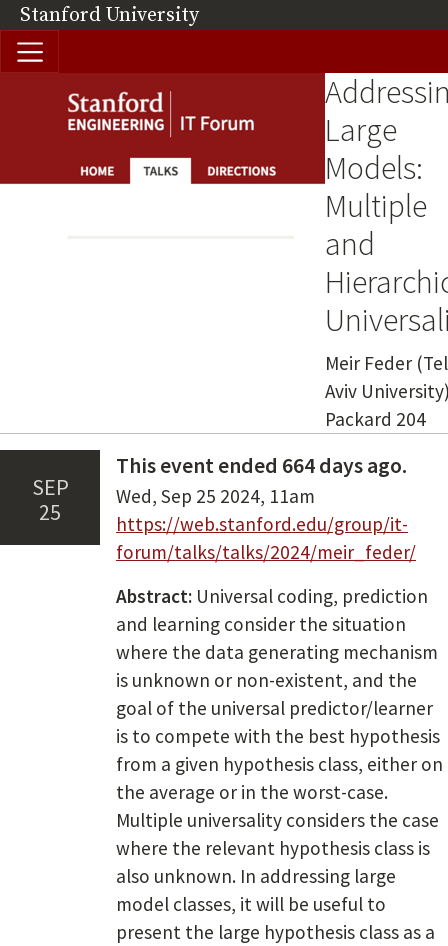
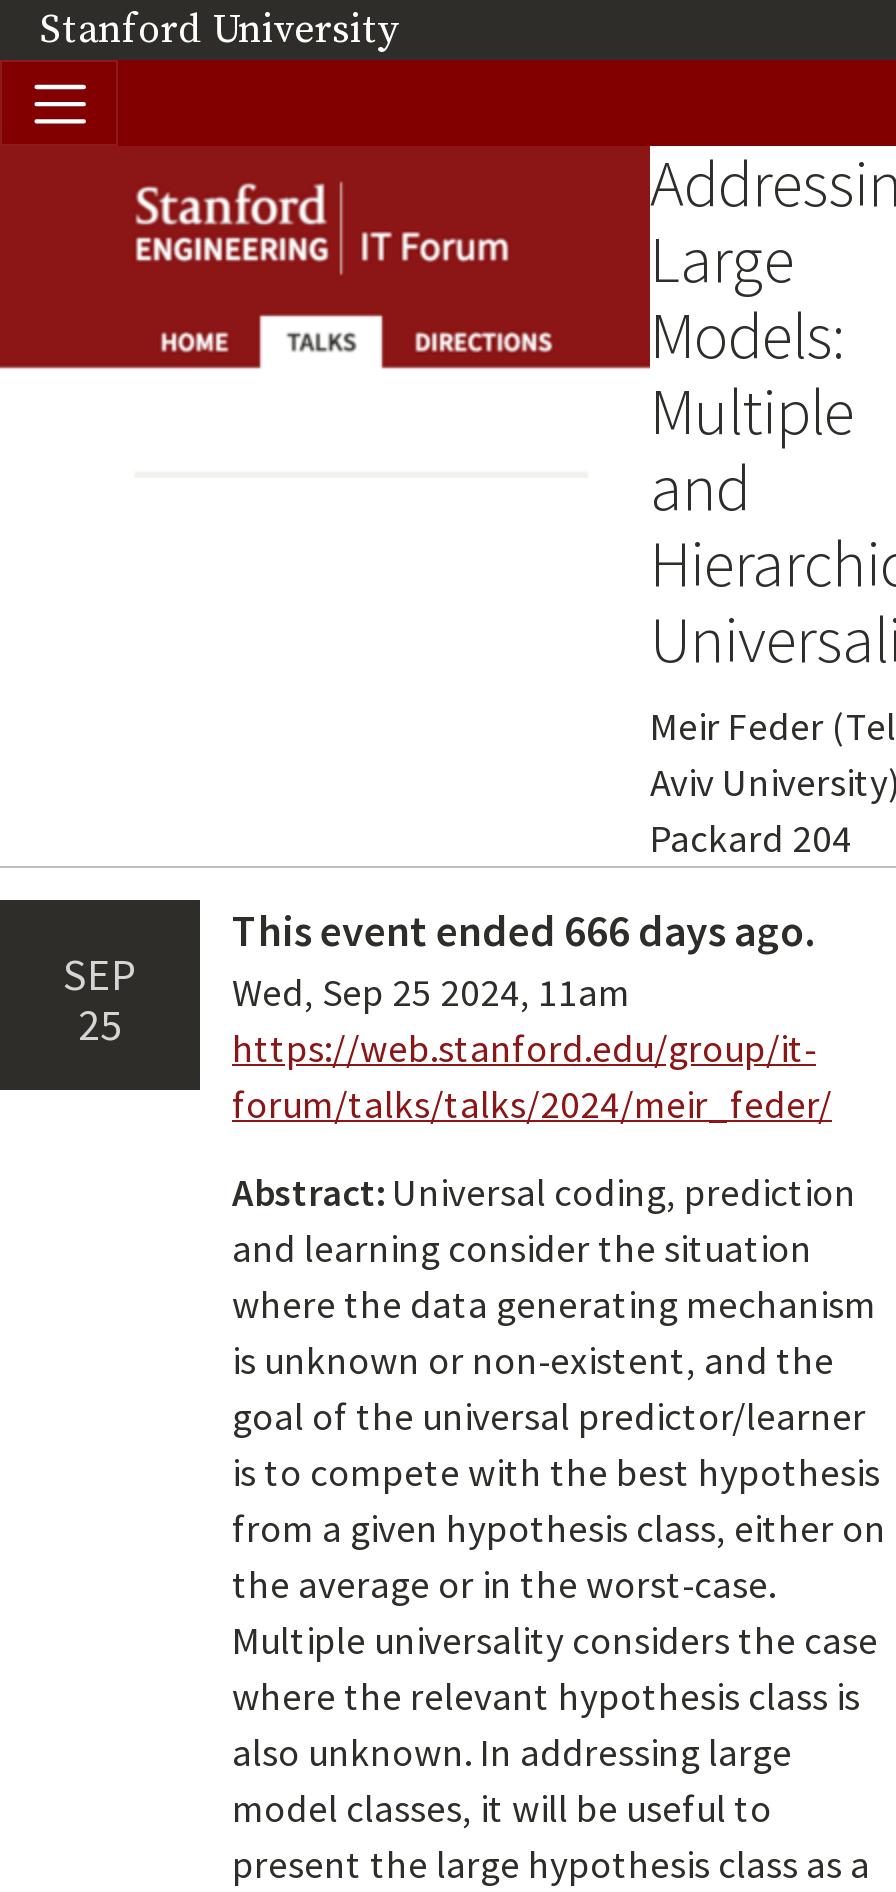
[116,452,407,479] This event ended 664 days ago. -> [232,904,814,958] This event ended 666 days ago.

